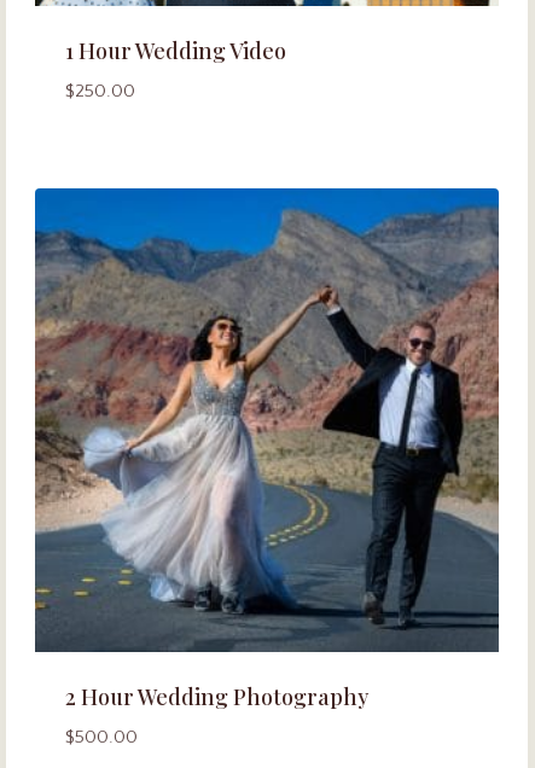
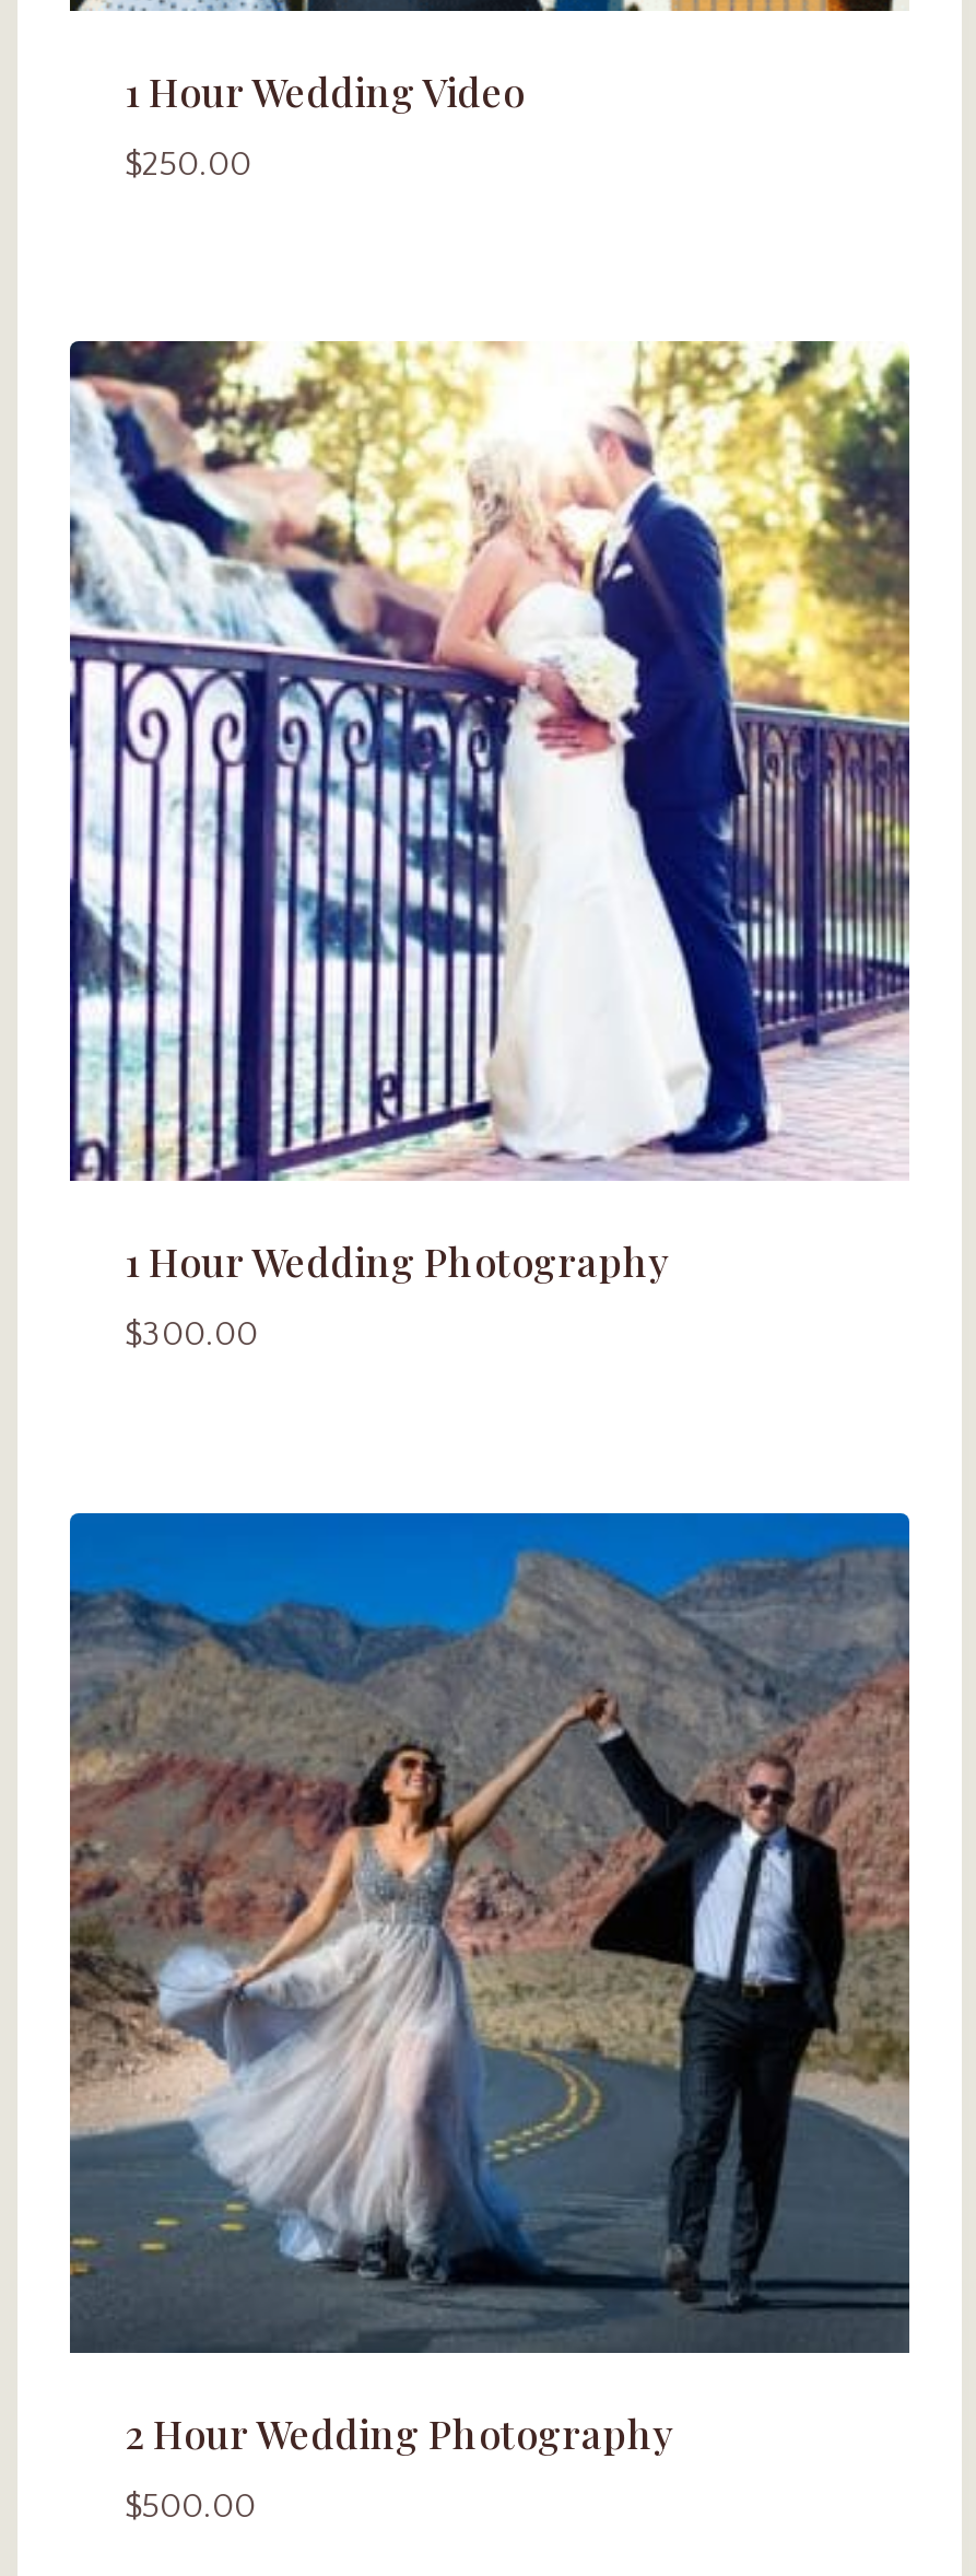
none -> [70,339,909,1354] [image] | 1 Hour Wedding Photography | $300.00

